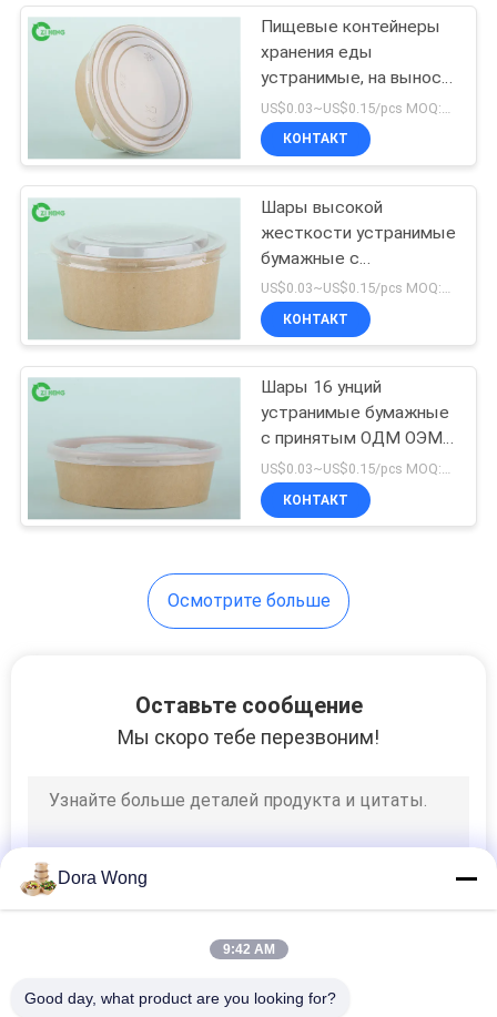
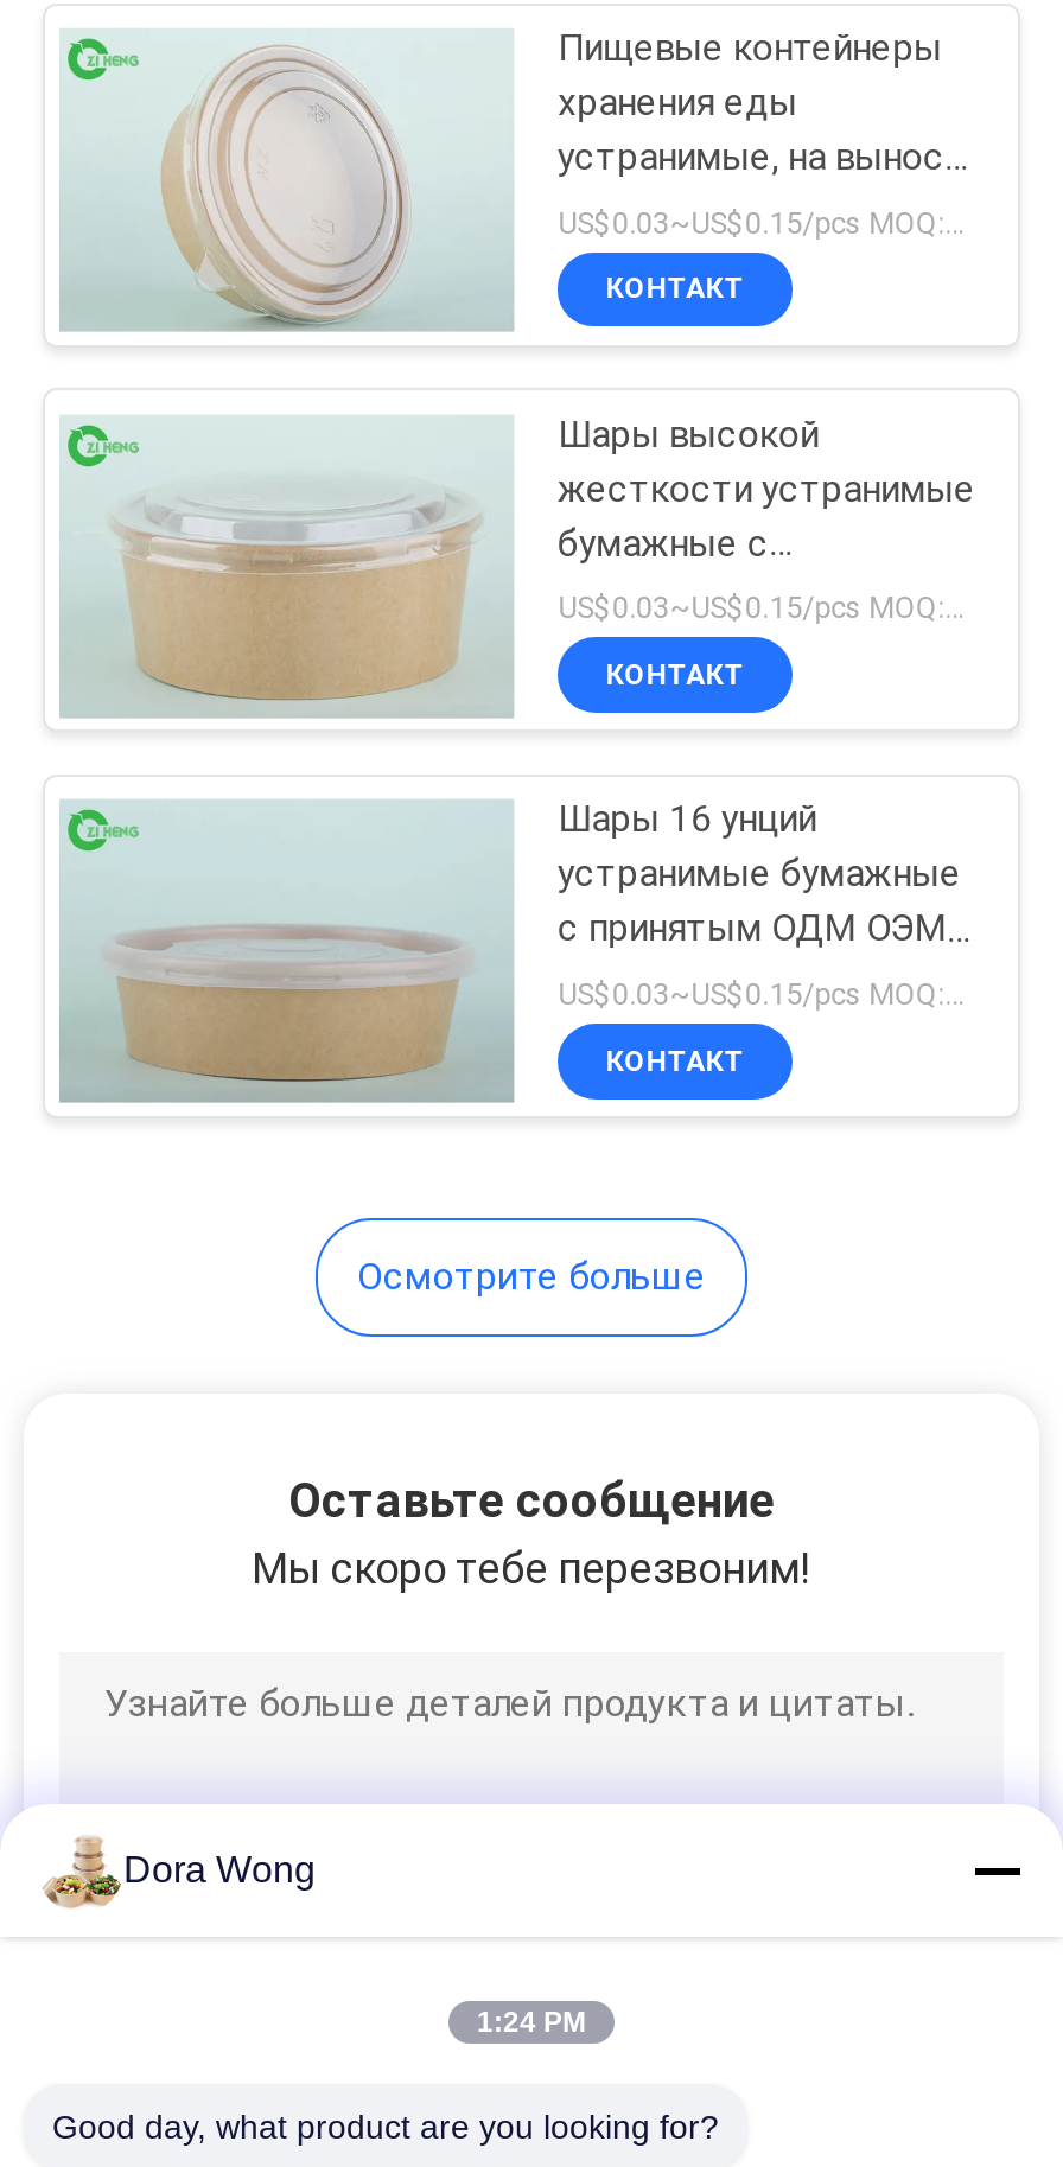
[222,942,275,957] 9:42 AM -> [477,2006,586,2039] 1:24 PM

